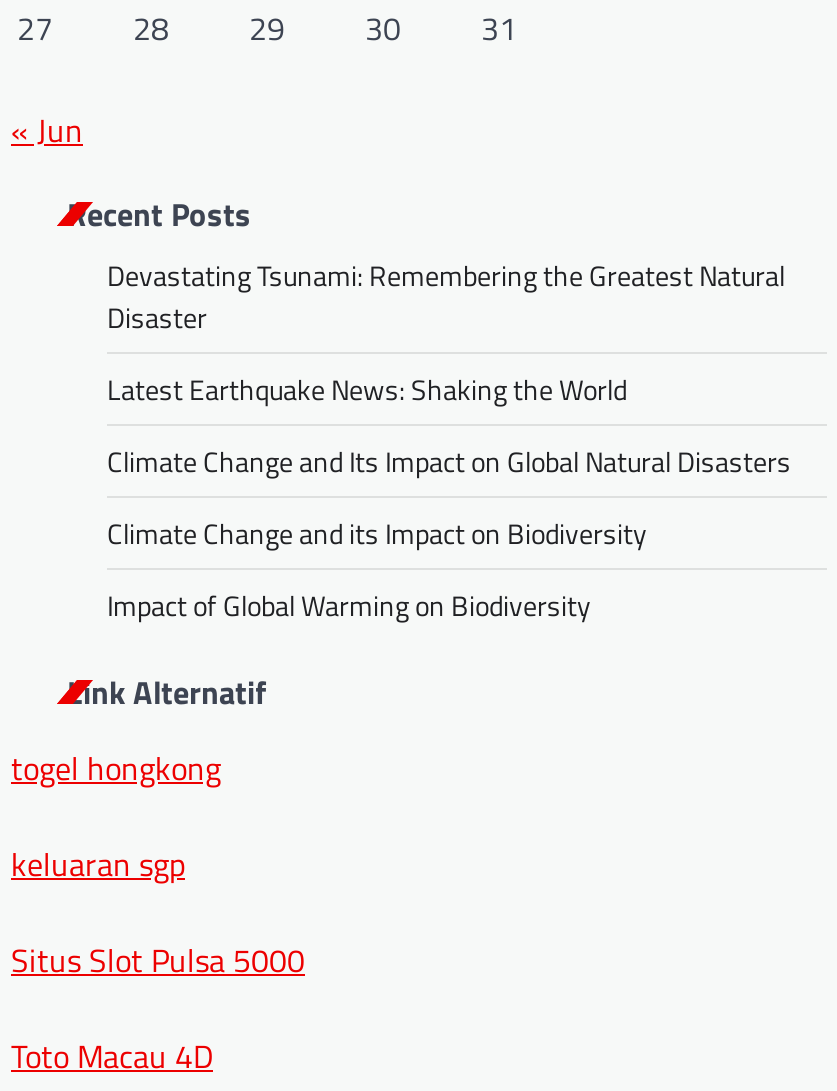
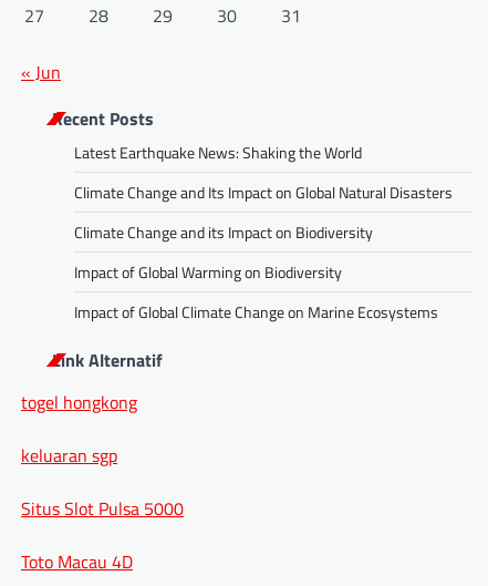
[107,254,785,338] Devastating Tsunami: Remembering the Greatest Natural | Disaster -> none
moved [107,368,791,626] -> [74,141,453,283]: Latest Earthquake News: Shaking the World | Climate Change and Its Impact on Global Natural Disasters | Climate Change and its Impact on Biodiversity | Impact of Global Warming on Biodiversity
none -> [74,300,438,323] Impact of Global Climate Change on Marine Ecosystems

